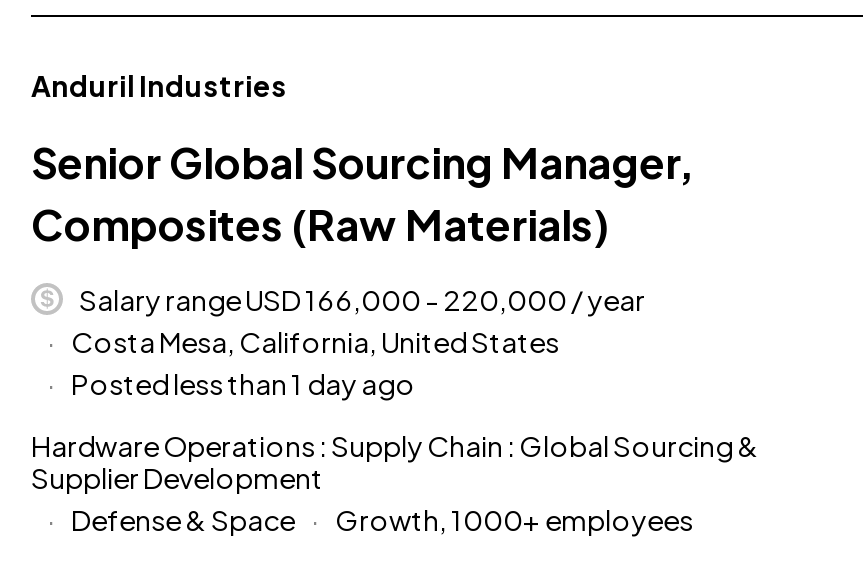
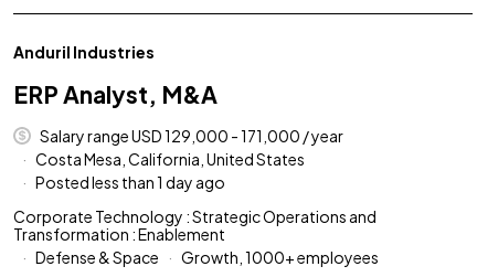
[31,135,695,251] Senior Global Sourcing Manager, | Composites (Raw Materials) -> [13,79,218,109] ERP Analyst, M&A
[79,281,645,317] Salary range USD 166,000 - 220,000 / year -> [40,126,343,145] Salary range USD 129,000 - 171,000 / year
[31,427,759,495] Hardware Operations : Supply Chain : Global Sourcing & | Supplier Development -> [13,206,377,244] Corporate Technology : Strategic Operations and | Transformation : Enablement

